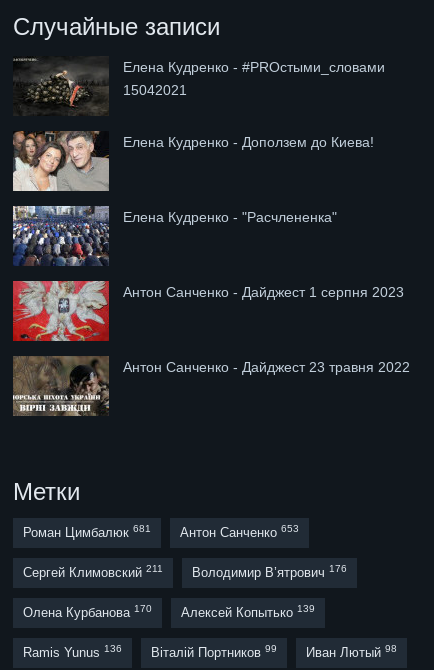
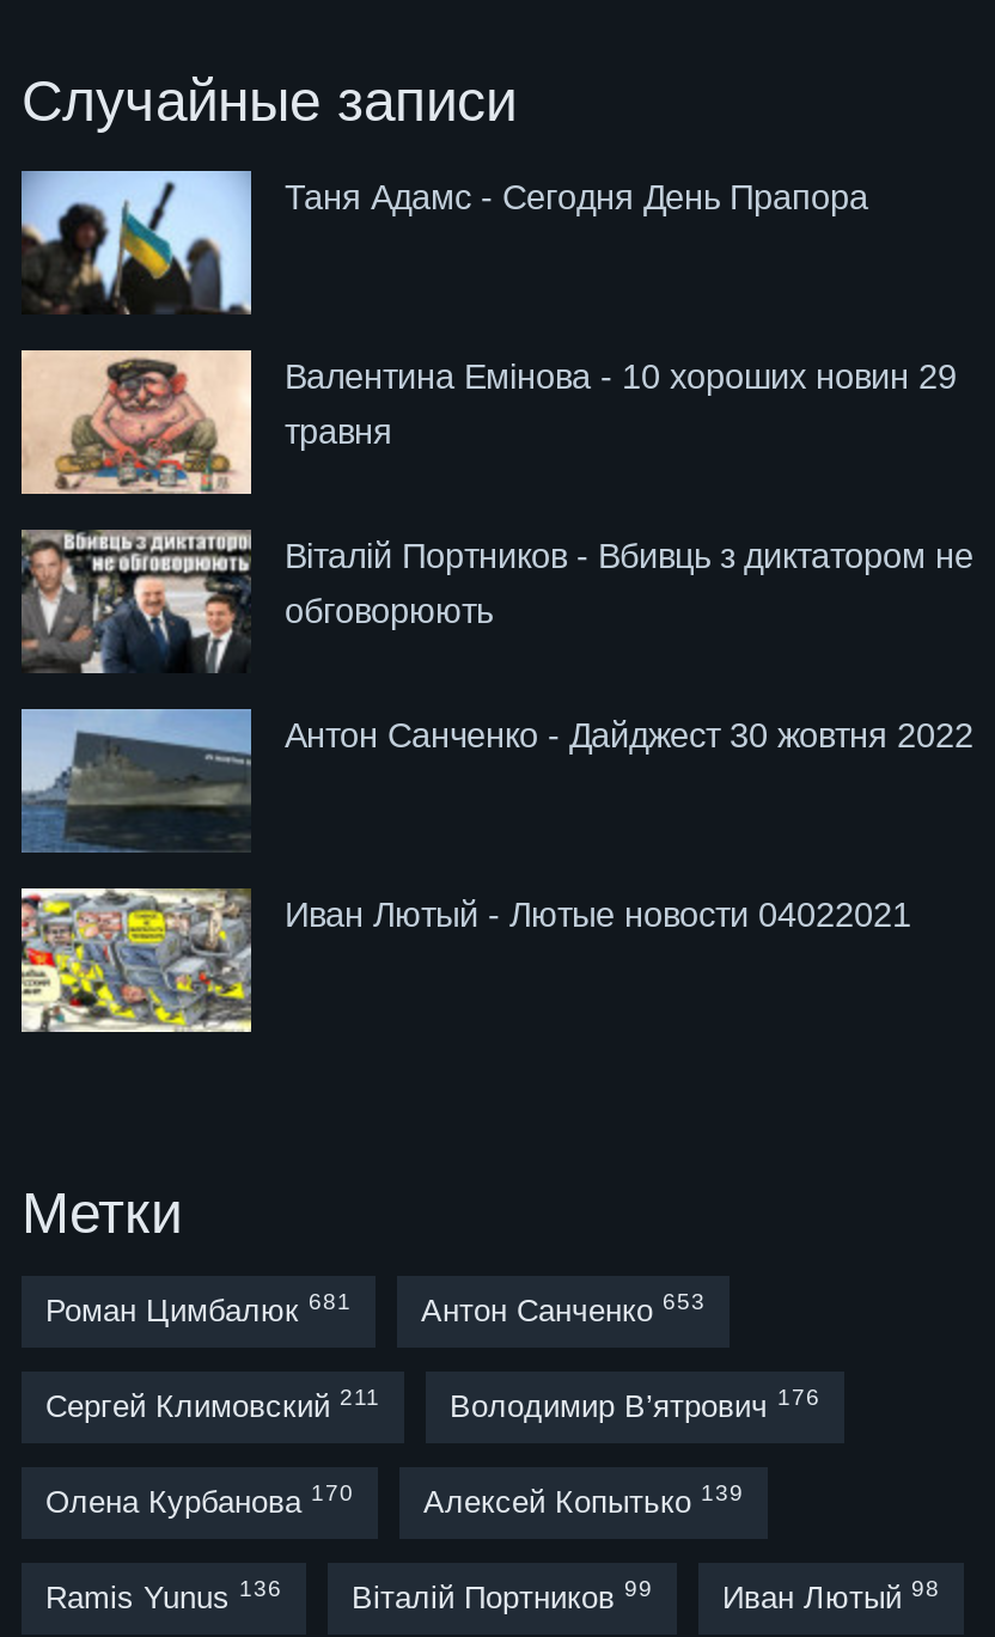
[13,56,385,115] [image] | Елена Кудренко - #PROстыми_словами | 15042021 -> [19,169,868,314] [image] | Таня Адамс - Сегодня День Прапора
[12,130,374,192] [image] | Елена Кудренко - Доползем до Киева! -> [19,348,957,494] [image] | Валентина Емінова - 10 хороших новин 29 | травня
[12,205,337,267] [image] | Елена Кудренко - "Расчлененка" -> [19,527,973,676] [image] | Віталій Портников - Вбивць з диктатором не | обговорюють
[12,280,404,342] [image] | Антон Санченко - Дайджест 1 серпня 2023 -> [19,707,973,855] [image] | Антон Санченко - Дайджест 30 жовтня 2022
[12,356,410,417] [image] | Антон Санченко - Дайджест 23 травня 2022 -> [19,886,911,1034] [image] | Иван Лютый - Лютые новости 04022021

